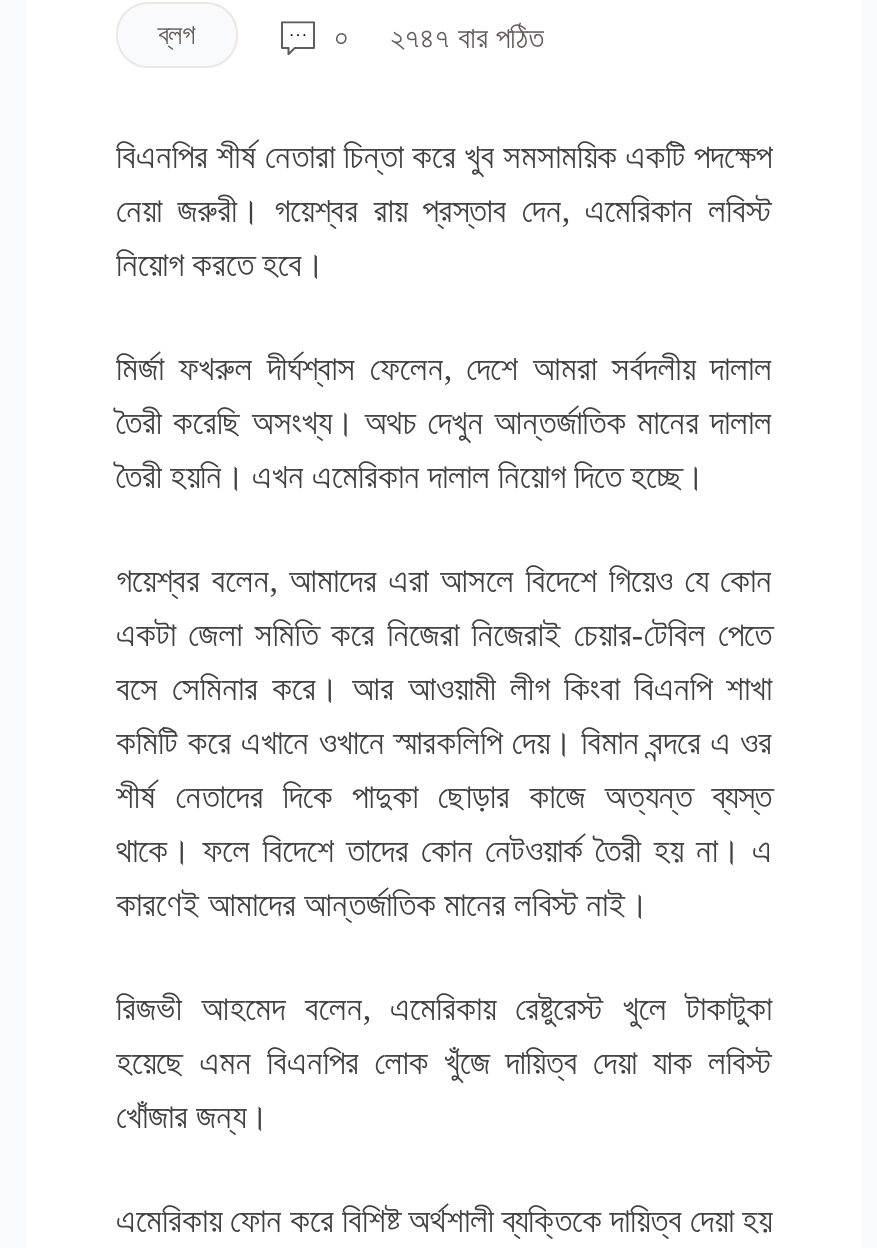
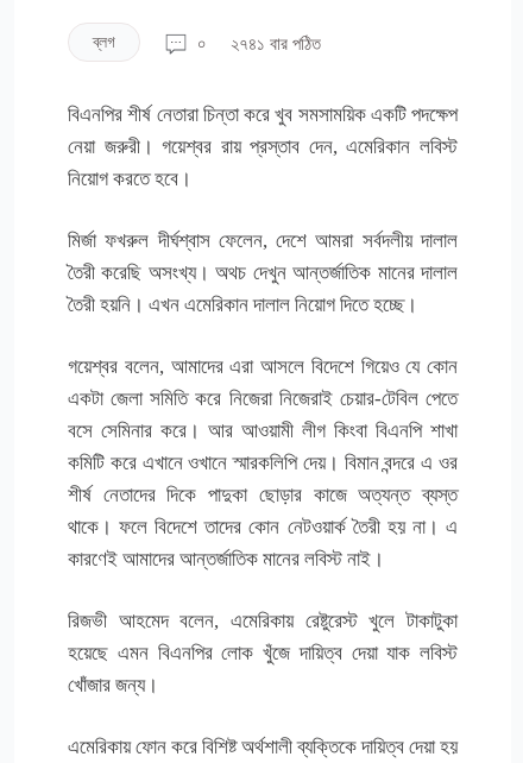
[390,22,544,54] ২৭৪৭ বার পঠিত -> [231,34,321,53] ২৭৪১ বার পঠিত

